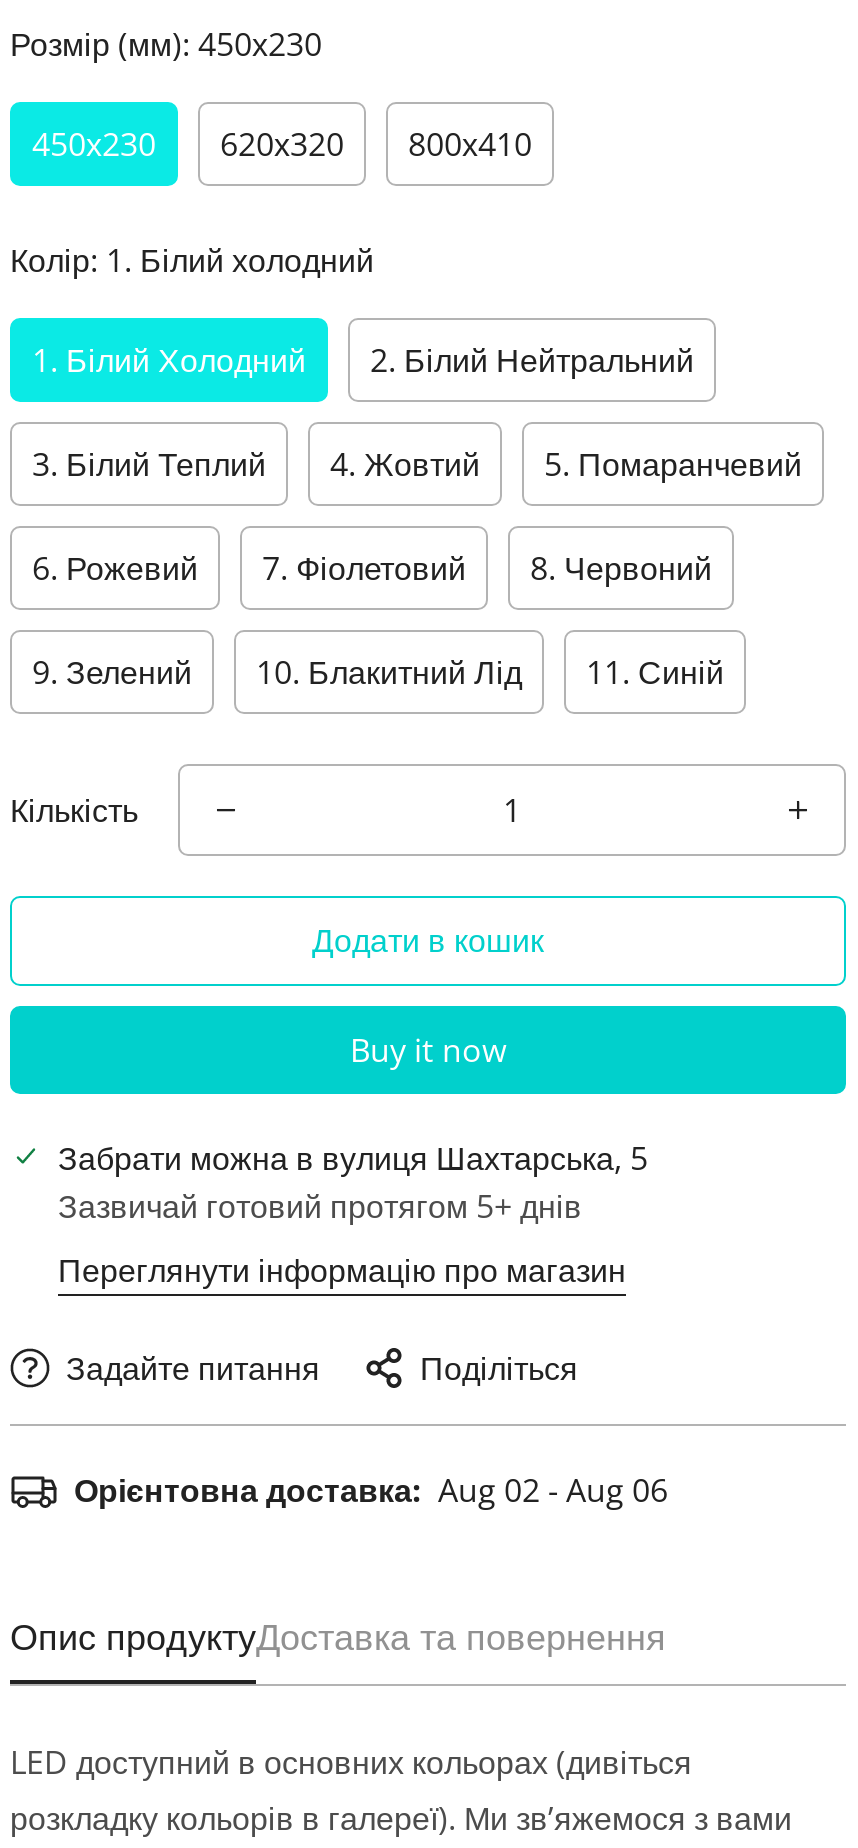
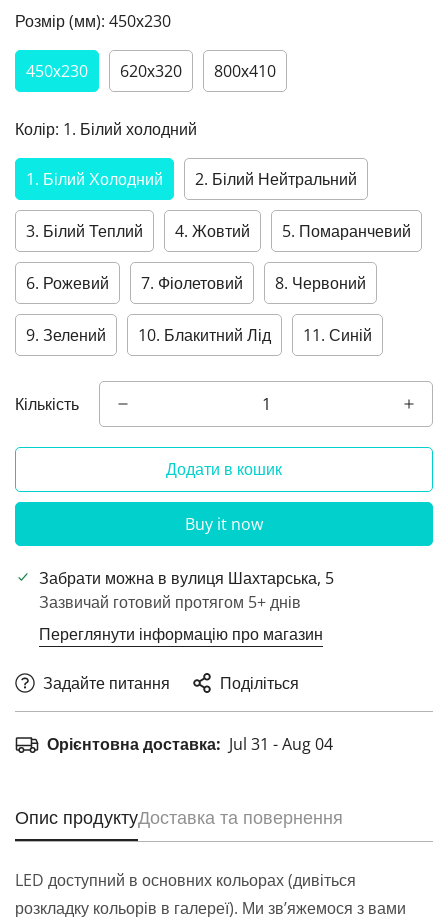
[74,1468,668,1512] Орієнтовна доставка: Aug 02 - Aug 06 -> [47,733,333,755] Орієнтовна доставка: Jul 31 - Aug 04

